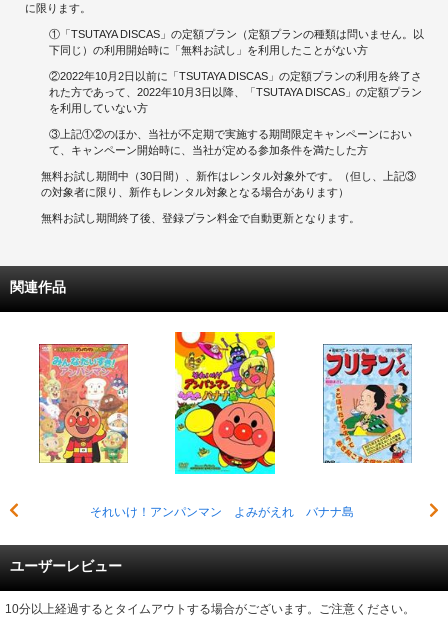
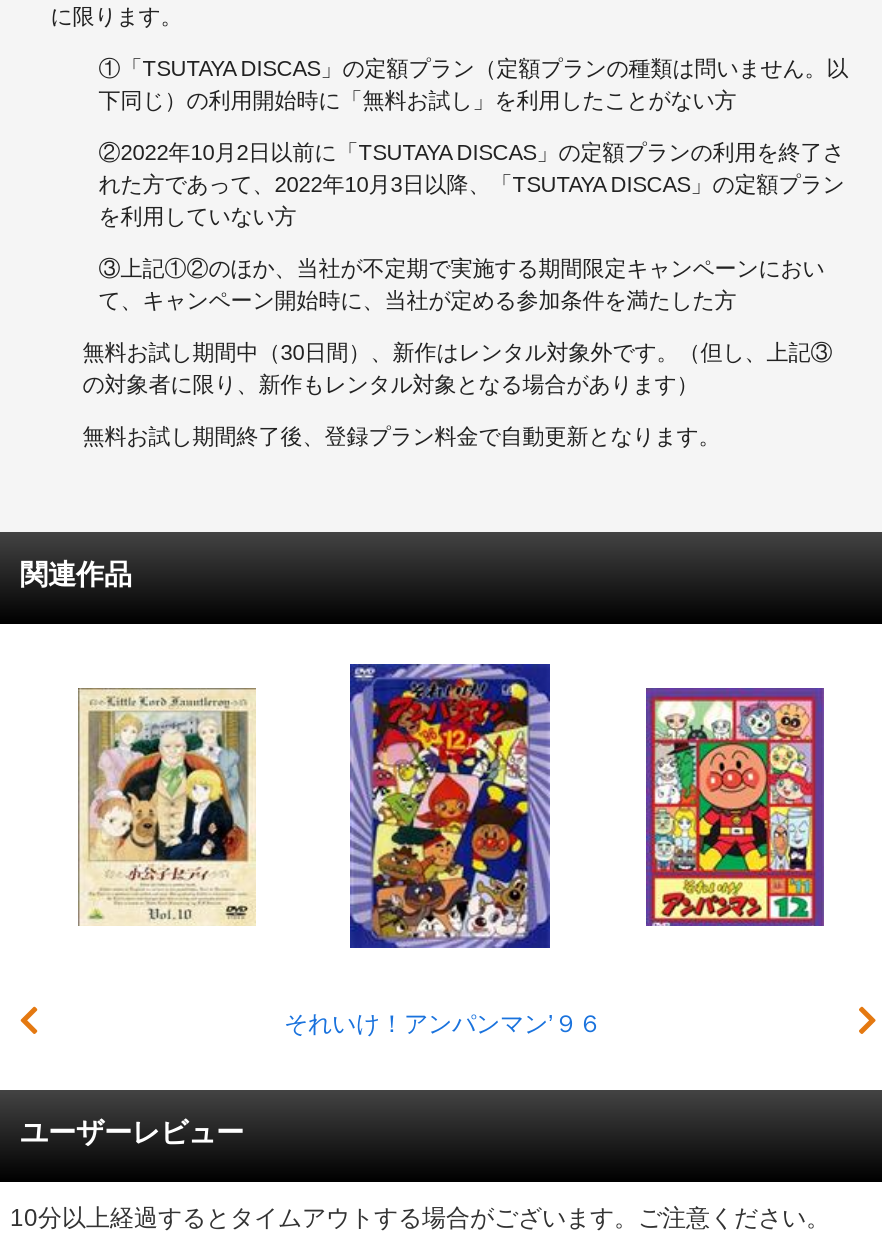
[89,331,353,519] [image] | それいけ！アンパンマン よみがえれ バナナ島 -> [284,662,602,1038] [image] | それいけ！アンパンマン’９６
[39,343,129,464] [image] -> [80,690,256,926] [image]
[323,344,412,464] [image] -> [646,688,824,928] [image]

